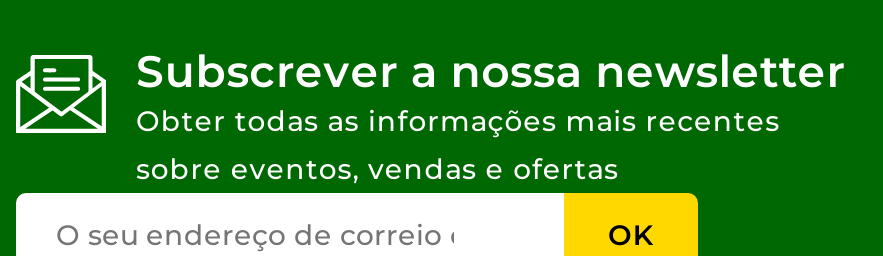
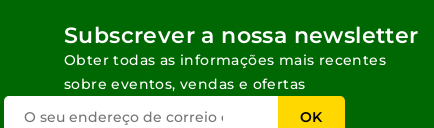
[14,53,108,135] [image] -> none

